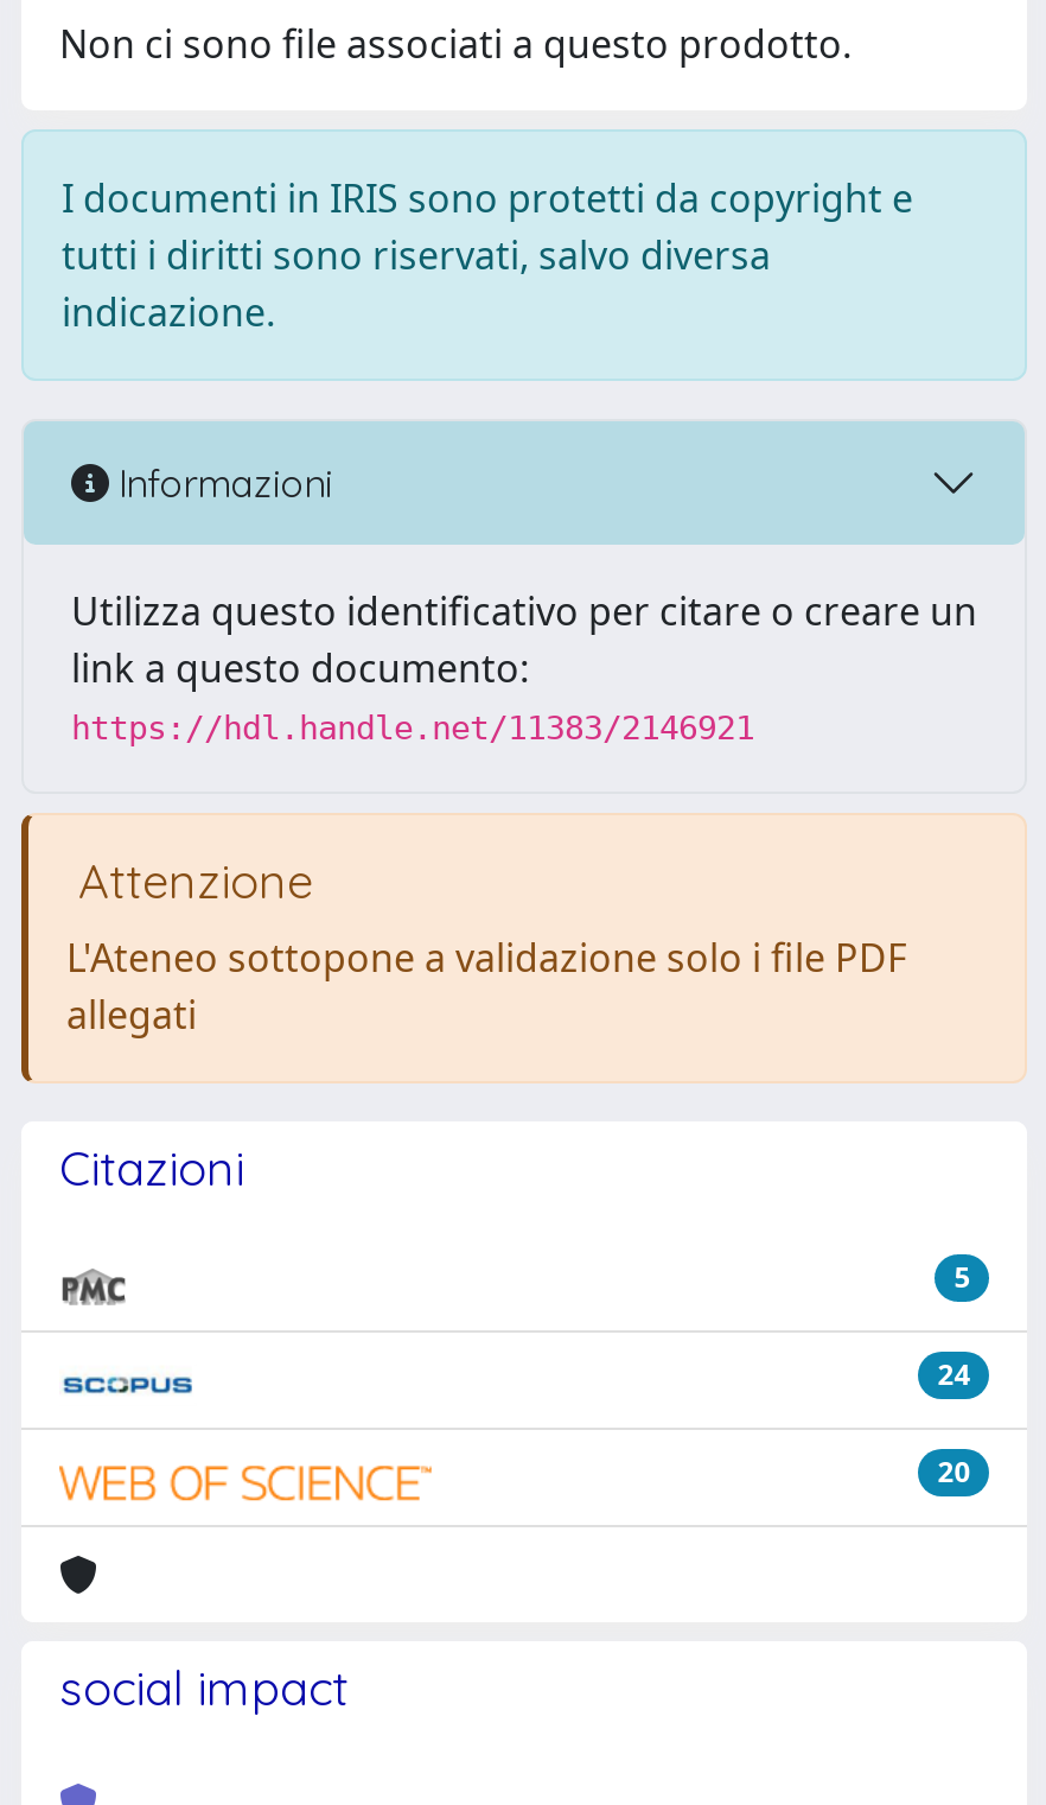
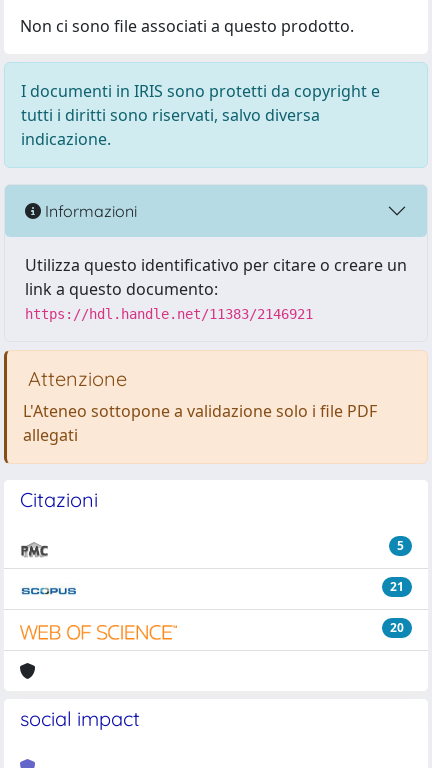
[937,1355,971,1395] 24 -> [390,578,404,595] 21

